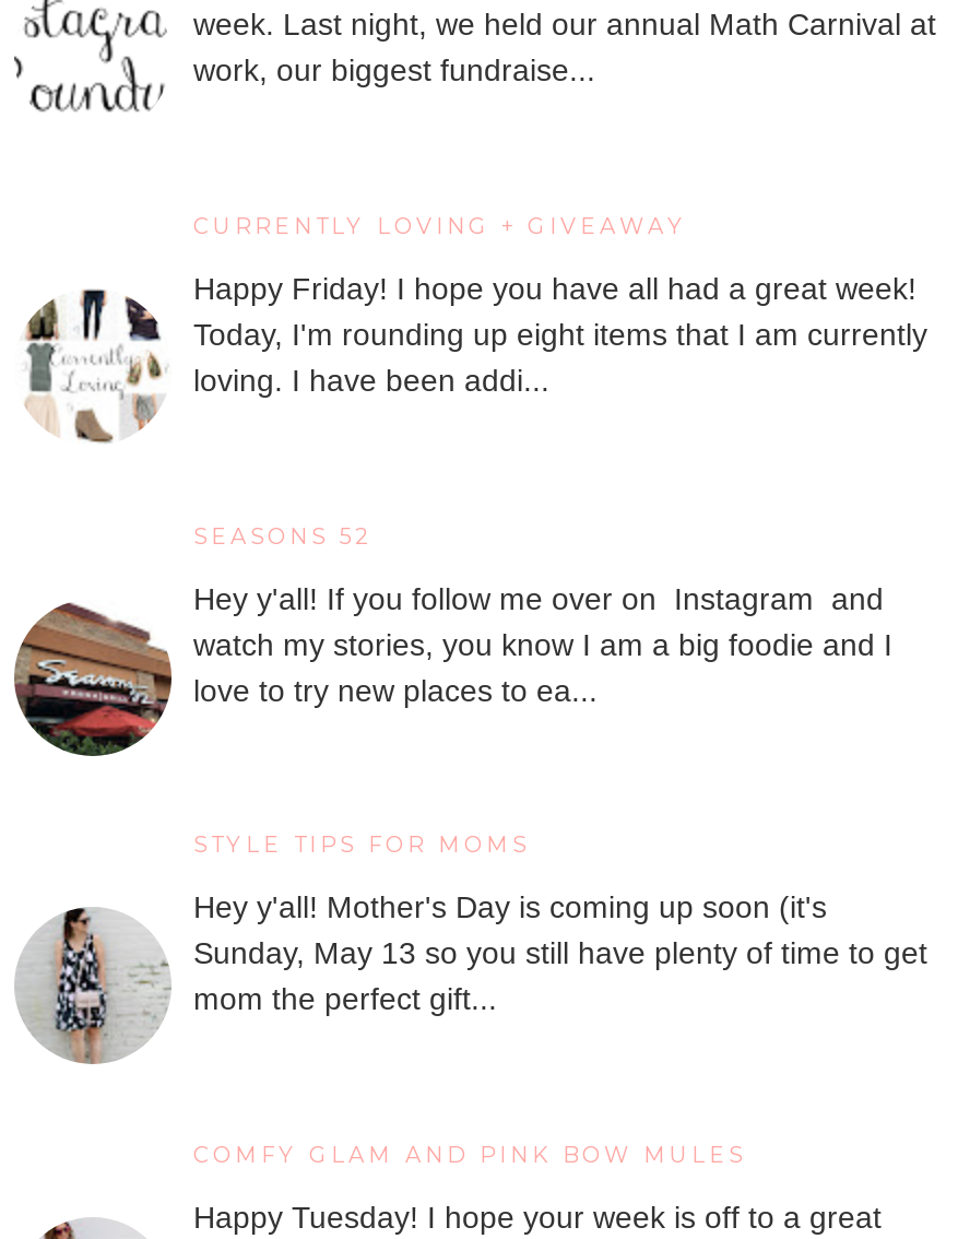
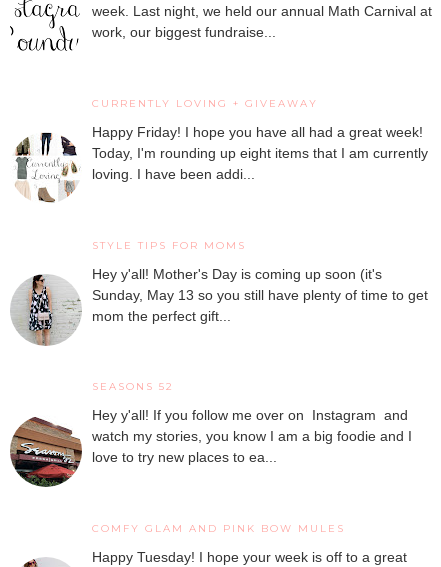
moved [14,521,892,756] -> [10,380,412,487]: [image] | SEASONS 52 | Hey y'all! If you follow me over on Instagram and | watch my stories, you know I am a big foodie and I | love to try new places to ea...
moved [14,831,927,1066] -> [10,238,428,346]: [image] | STYLE TIPS FOR MOMS | Hey y'all! Mother's Day is coming up soon (it's | Sunday, May 13 so you still have plenty of time to get | mom the perfect gift...

